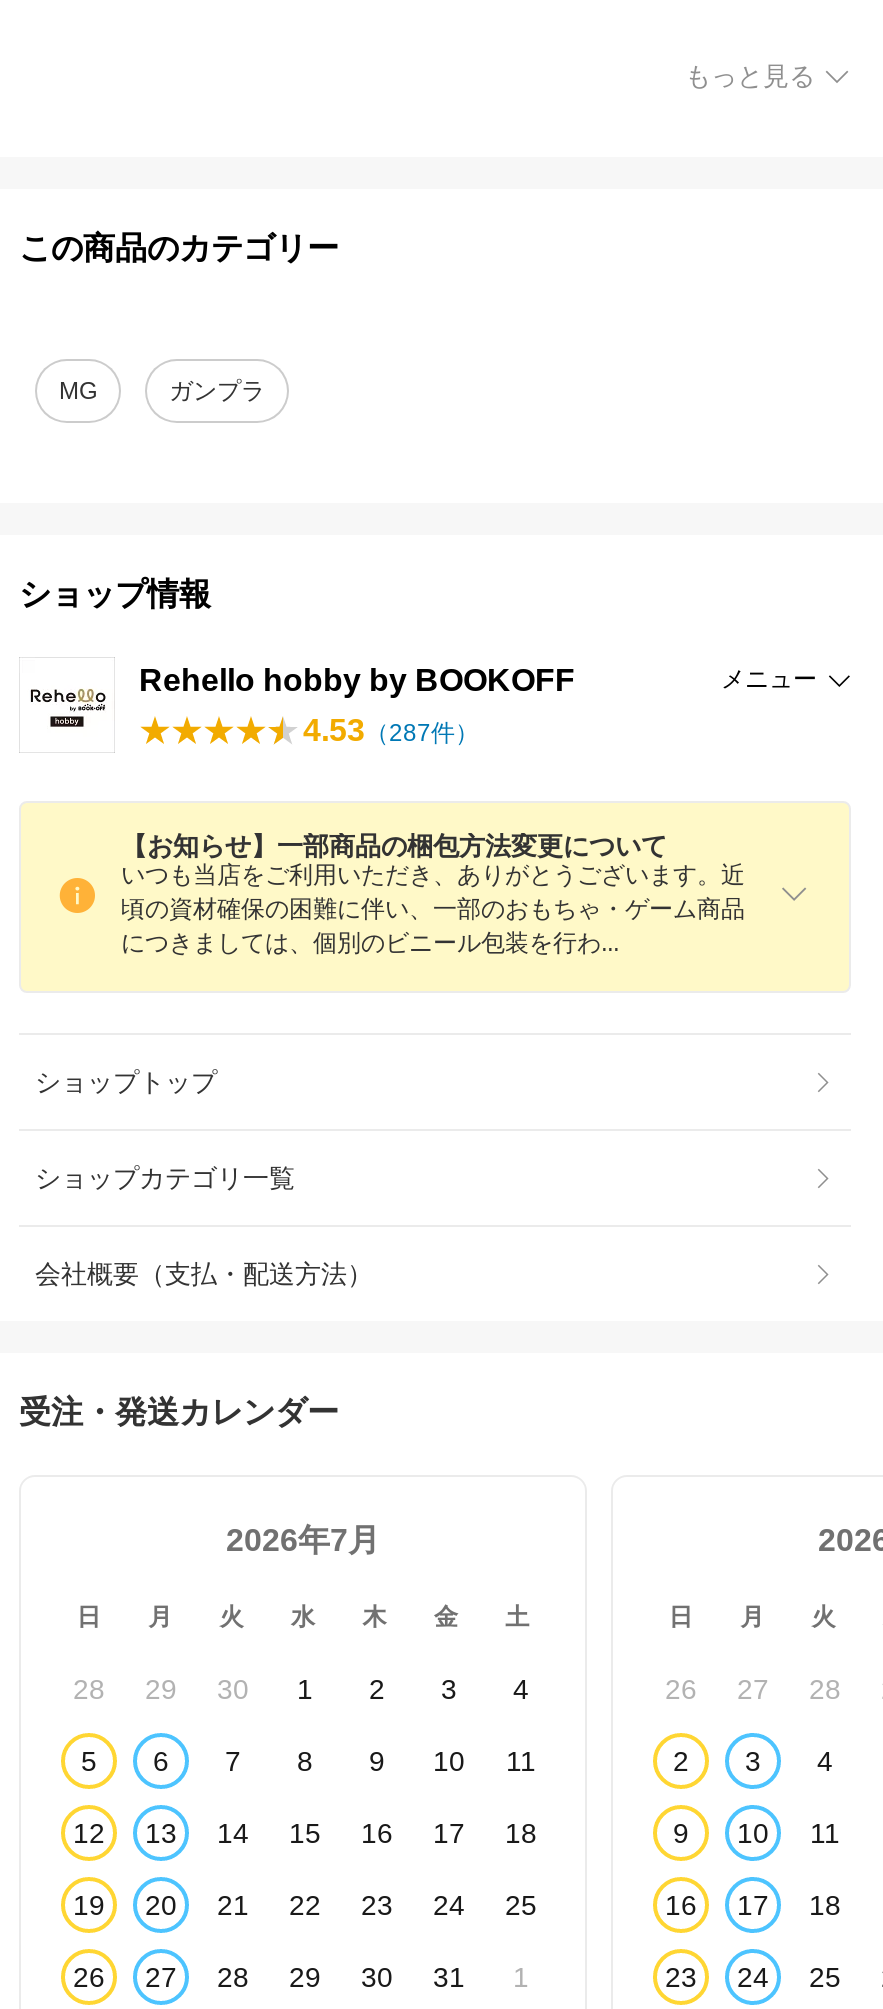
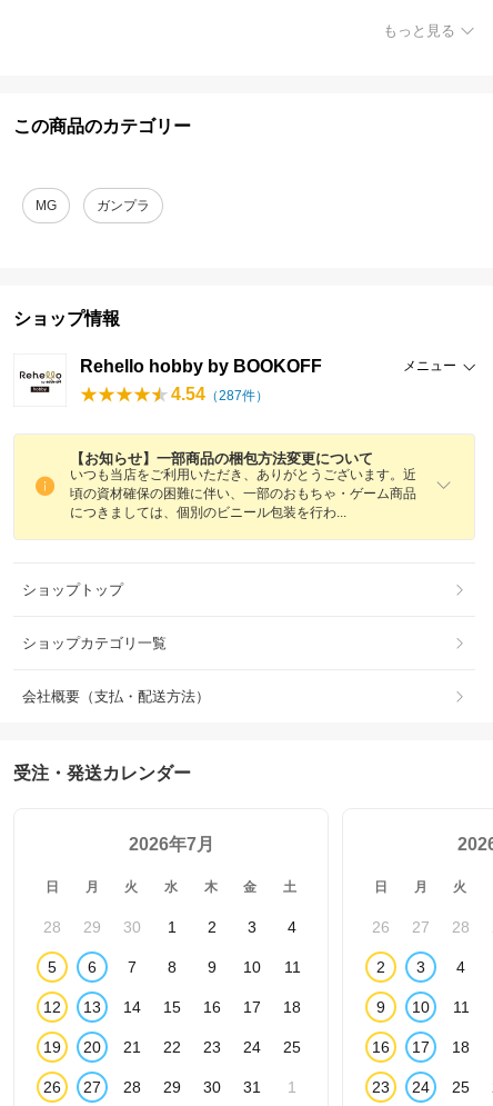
[303,713,479,747] 4.53（287件） -> [171,385,269,403] 4.54（287件）

